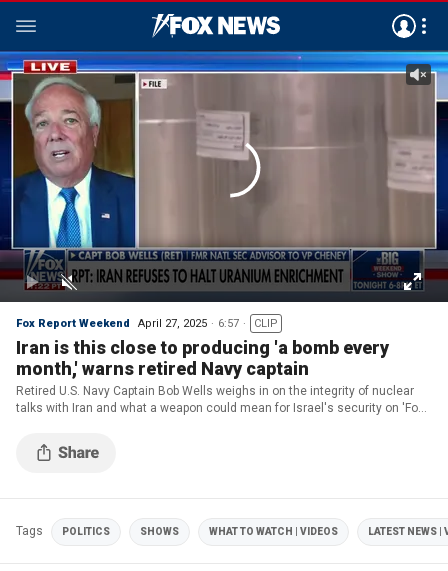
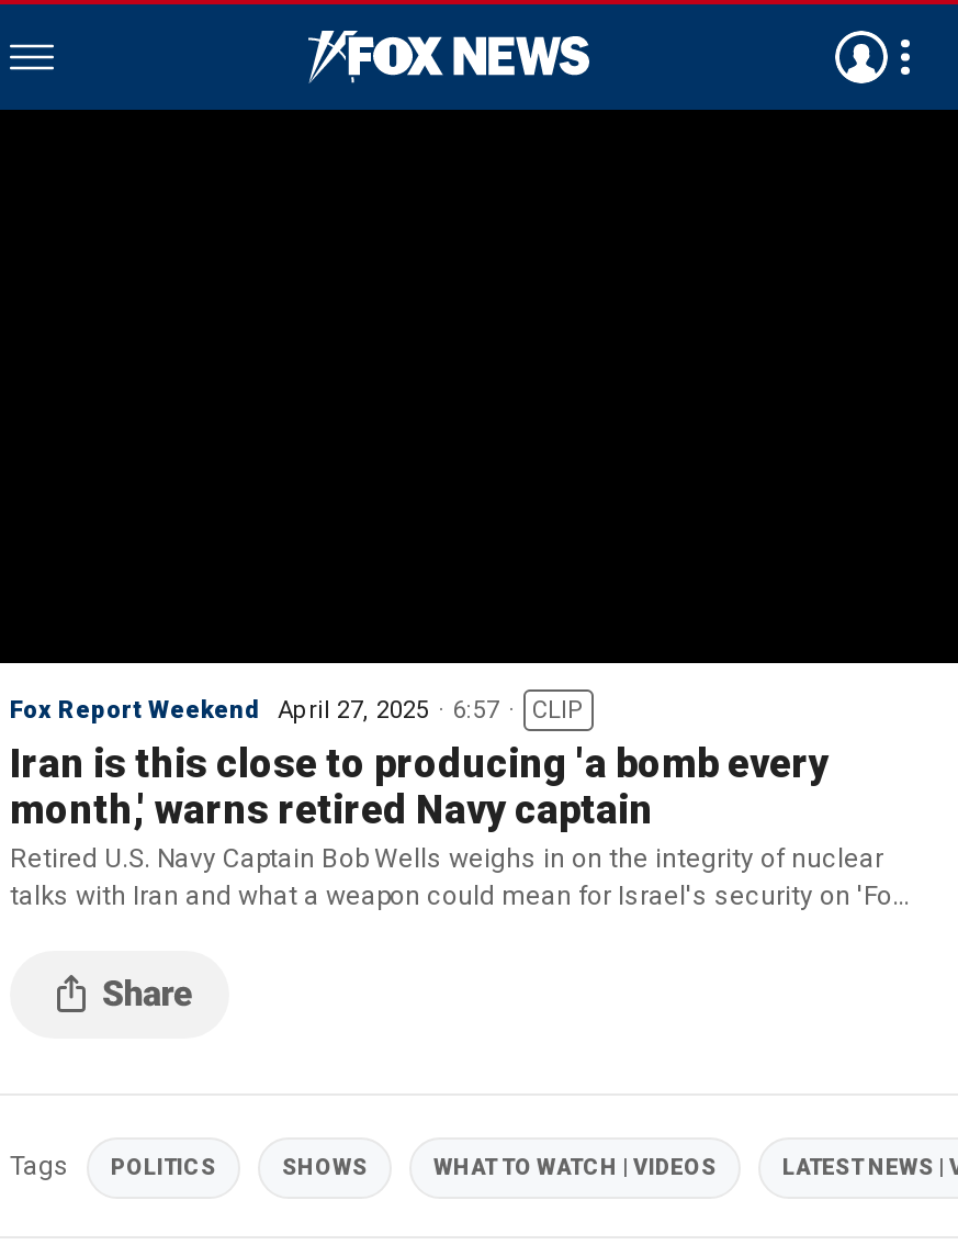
[3,50,445,302] [image] -> none

